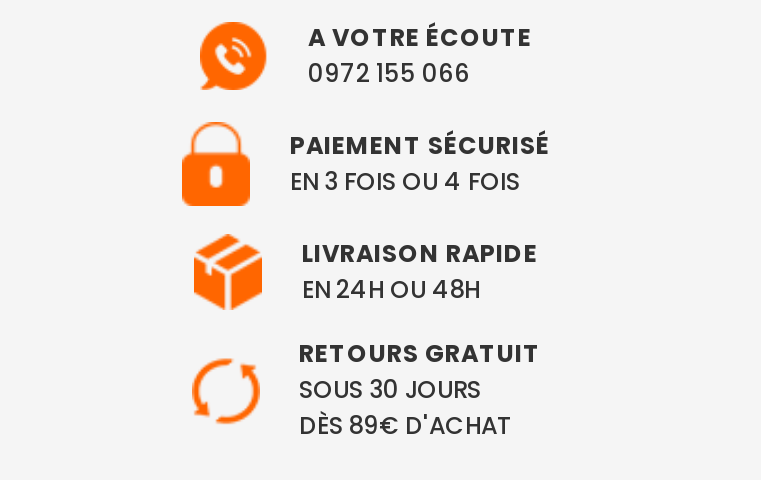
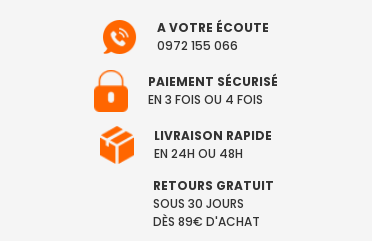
[190,356,262,426] [image] -> none

